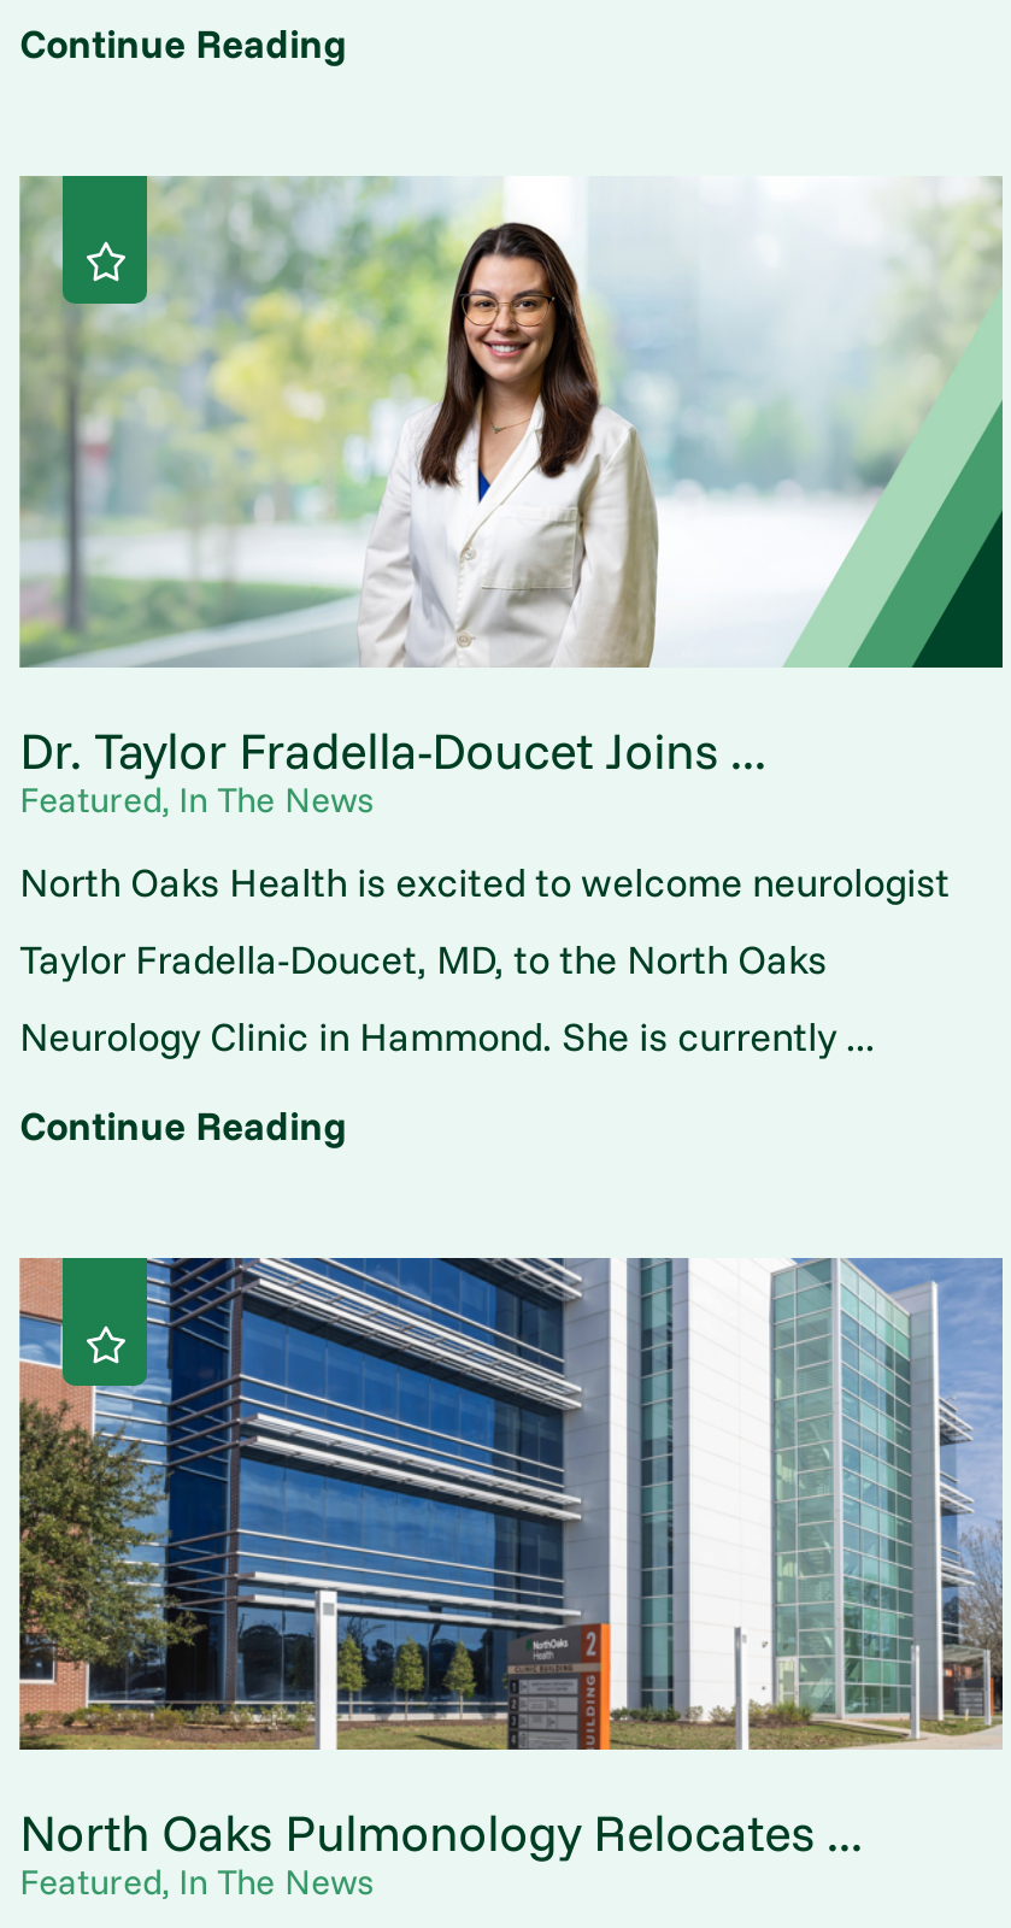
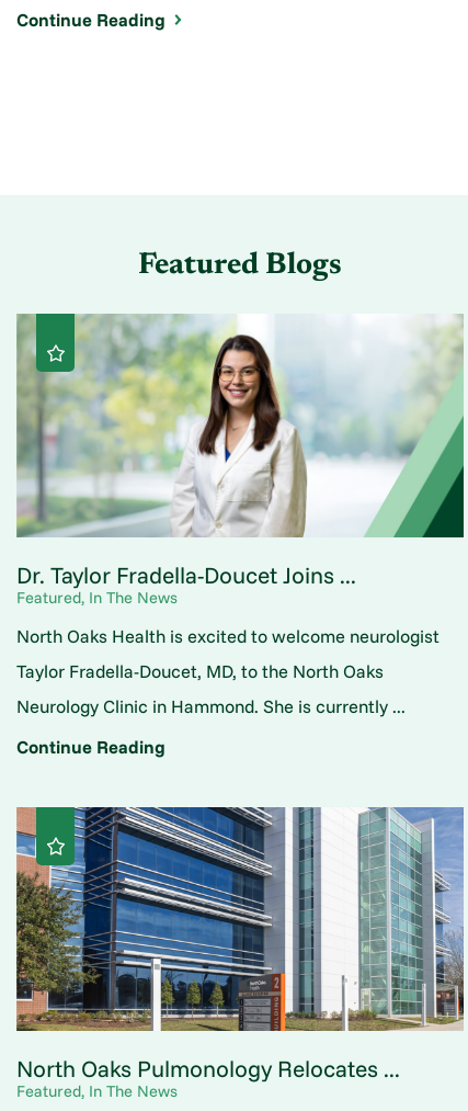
none -> [138,251,342,281] Featured Blogs

